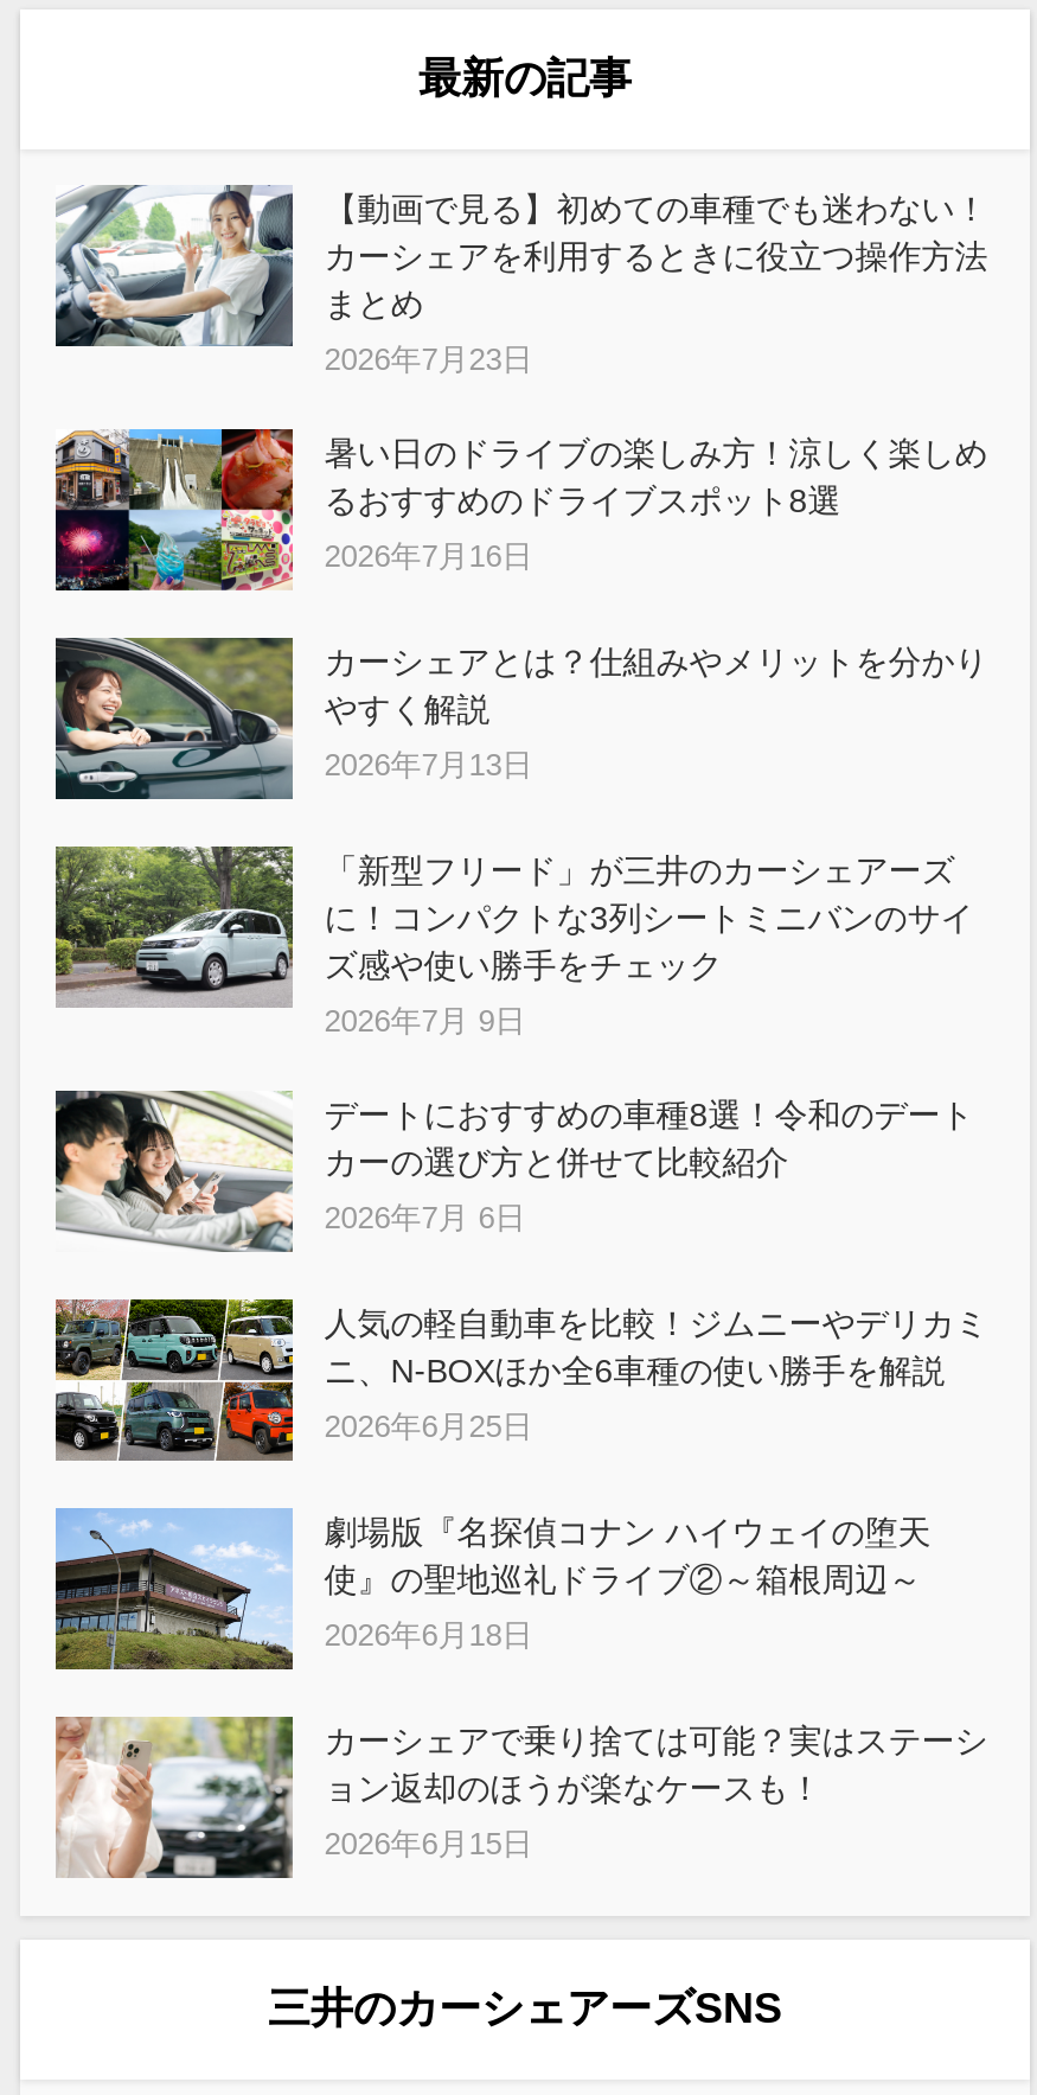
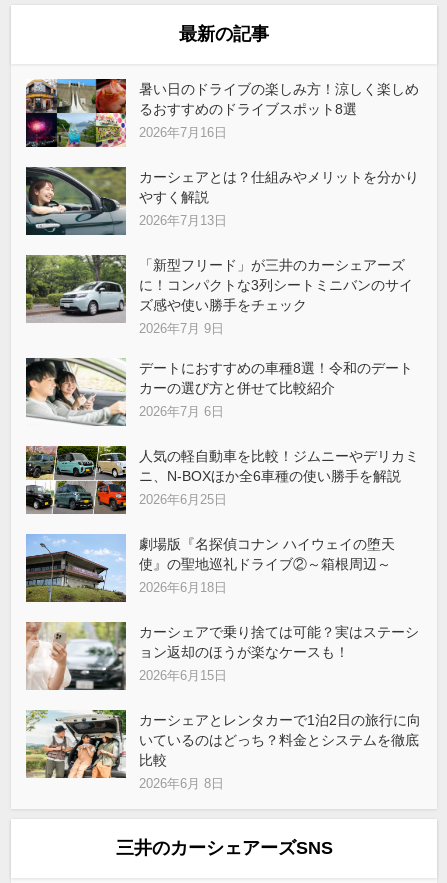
[53,185,988,376] [image] | 【動画で見る】初めての車種でも迷わない！ | カーシェアを利用するときに役立つ操作方法 | まとめ | 2026年7月23日 -> none
moved [51,427,988,1860] -> [24,78,419,683]: [image] | 暑い日のドライブの楽しみ方！涼しく楽しめ | るおすすめのドライブスポット8選 | ... | ョン返却のほうが楽なケースも！ | 2026年6月15日
none -> [25,709,421,791] [image] | カーシェアとレンタカーで1泊2日の旅行に向 | いているのはどっち？料金とシステムを徹底 | 比較 | 2026年6月 8日

